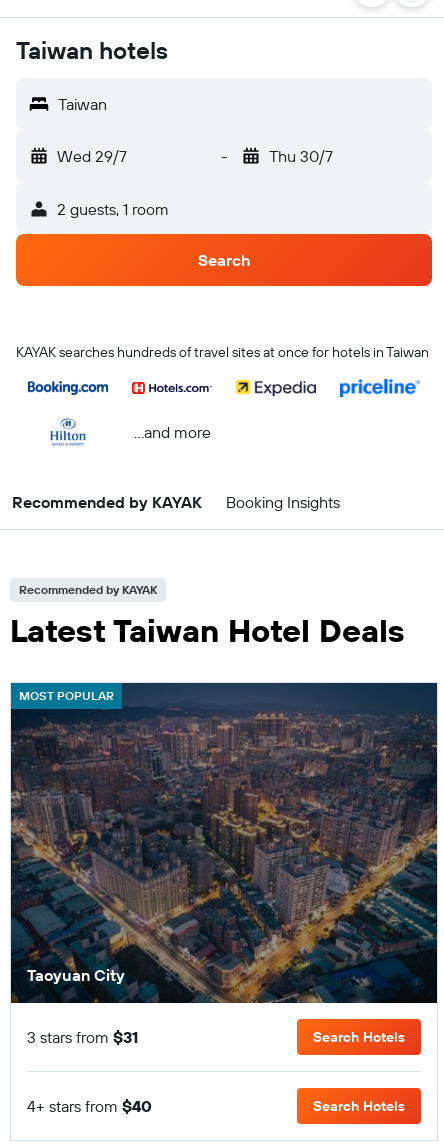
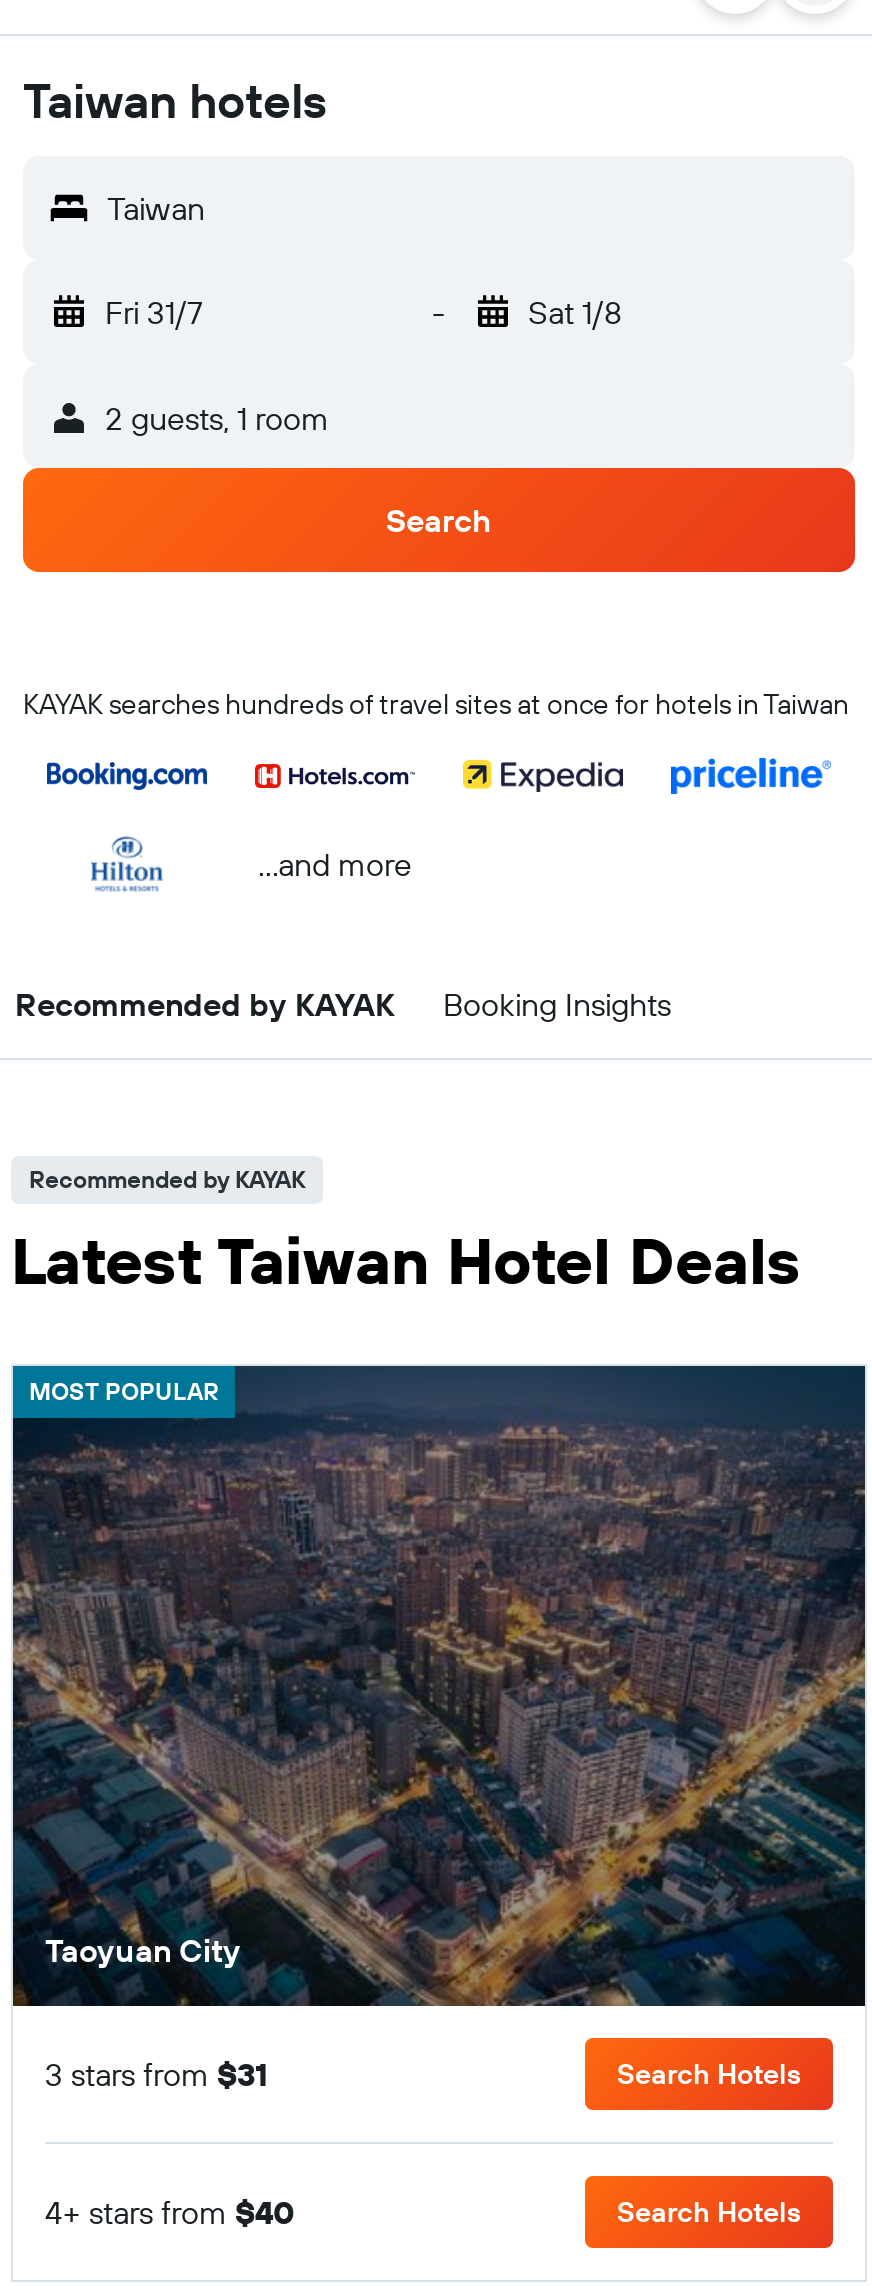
[57,146,127,166] Wed 29/7 -> [105,292,203,332] Fri 31/7
[268,146,332,166] Thu 30/7 -> [528,292,622,332] Sat 1/8

